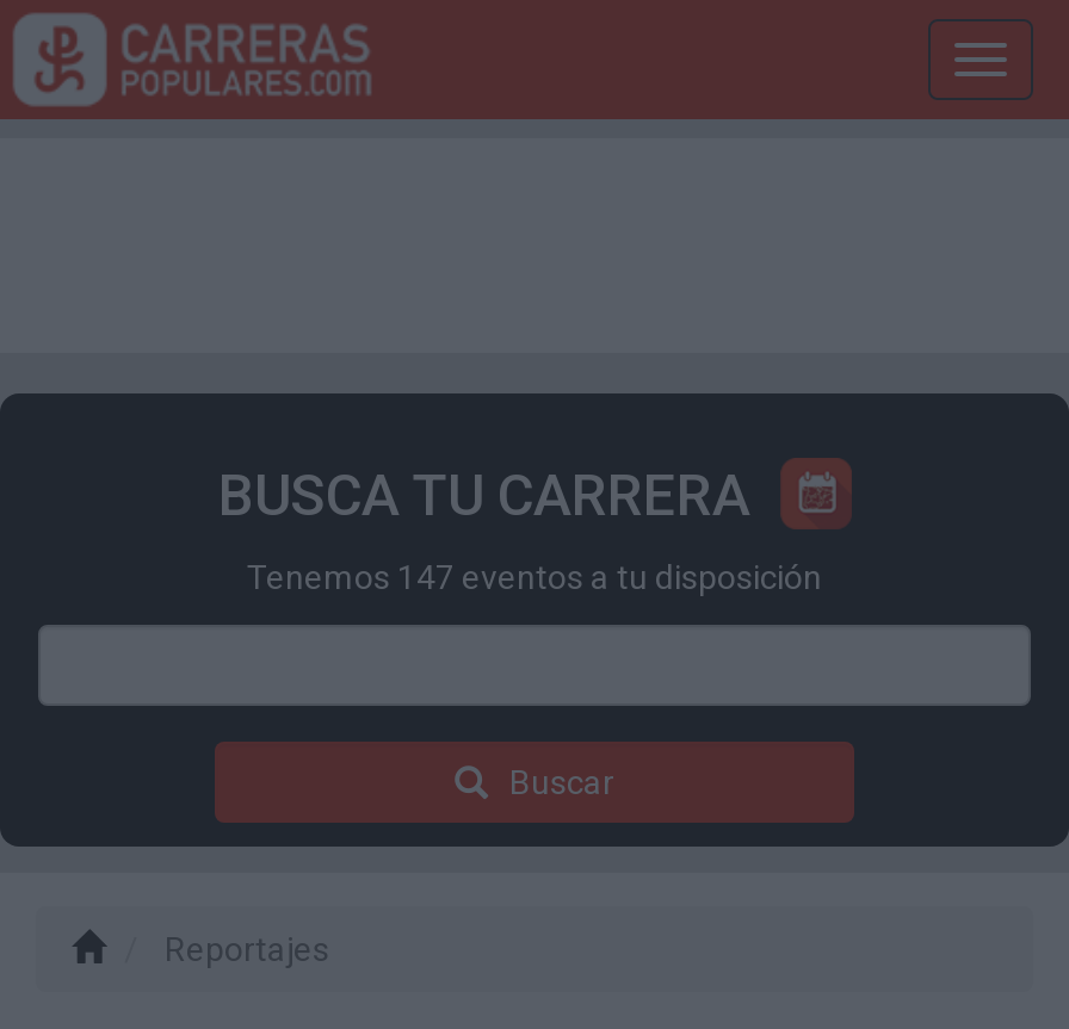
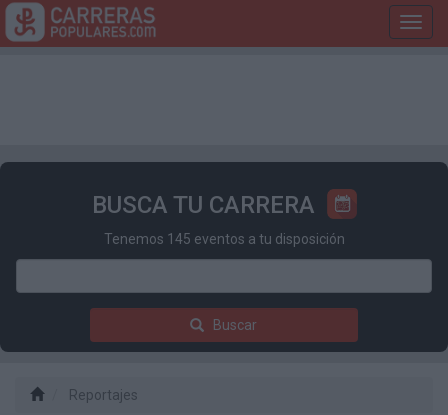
[247,558,822,597] Tenemos 147 eventos a tu disposición -> [103,231,344,247] Tenemos 145 eventos a tu disposición

